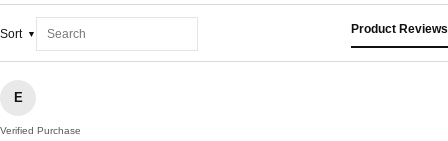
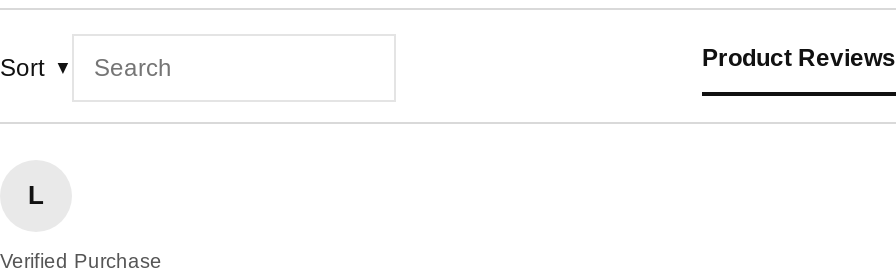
[13,89,22,104] E -> [28,179,44,209] L

